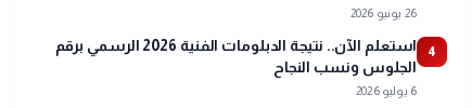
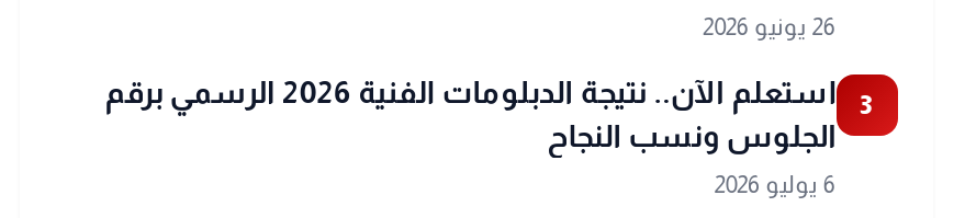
[427,44,436,59] 4 -> [859,90,875,121] 3

